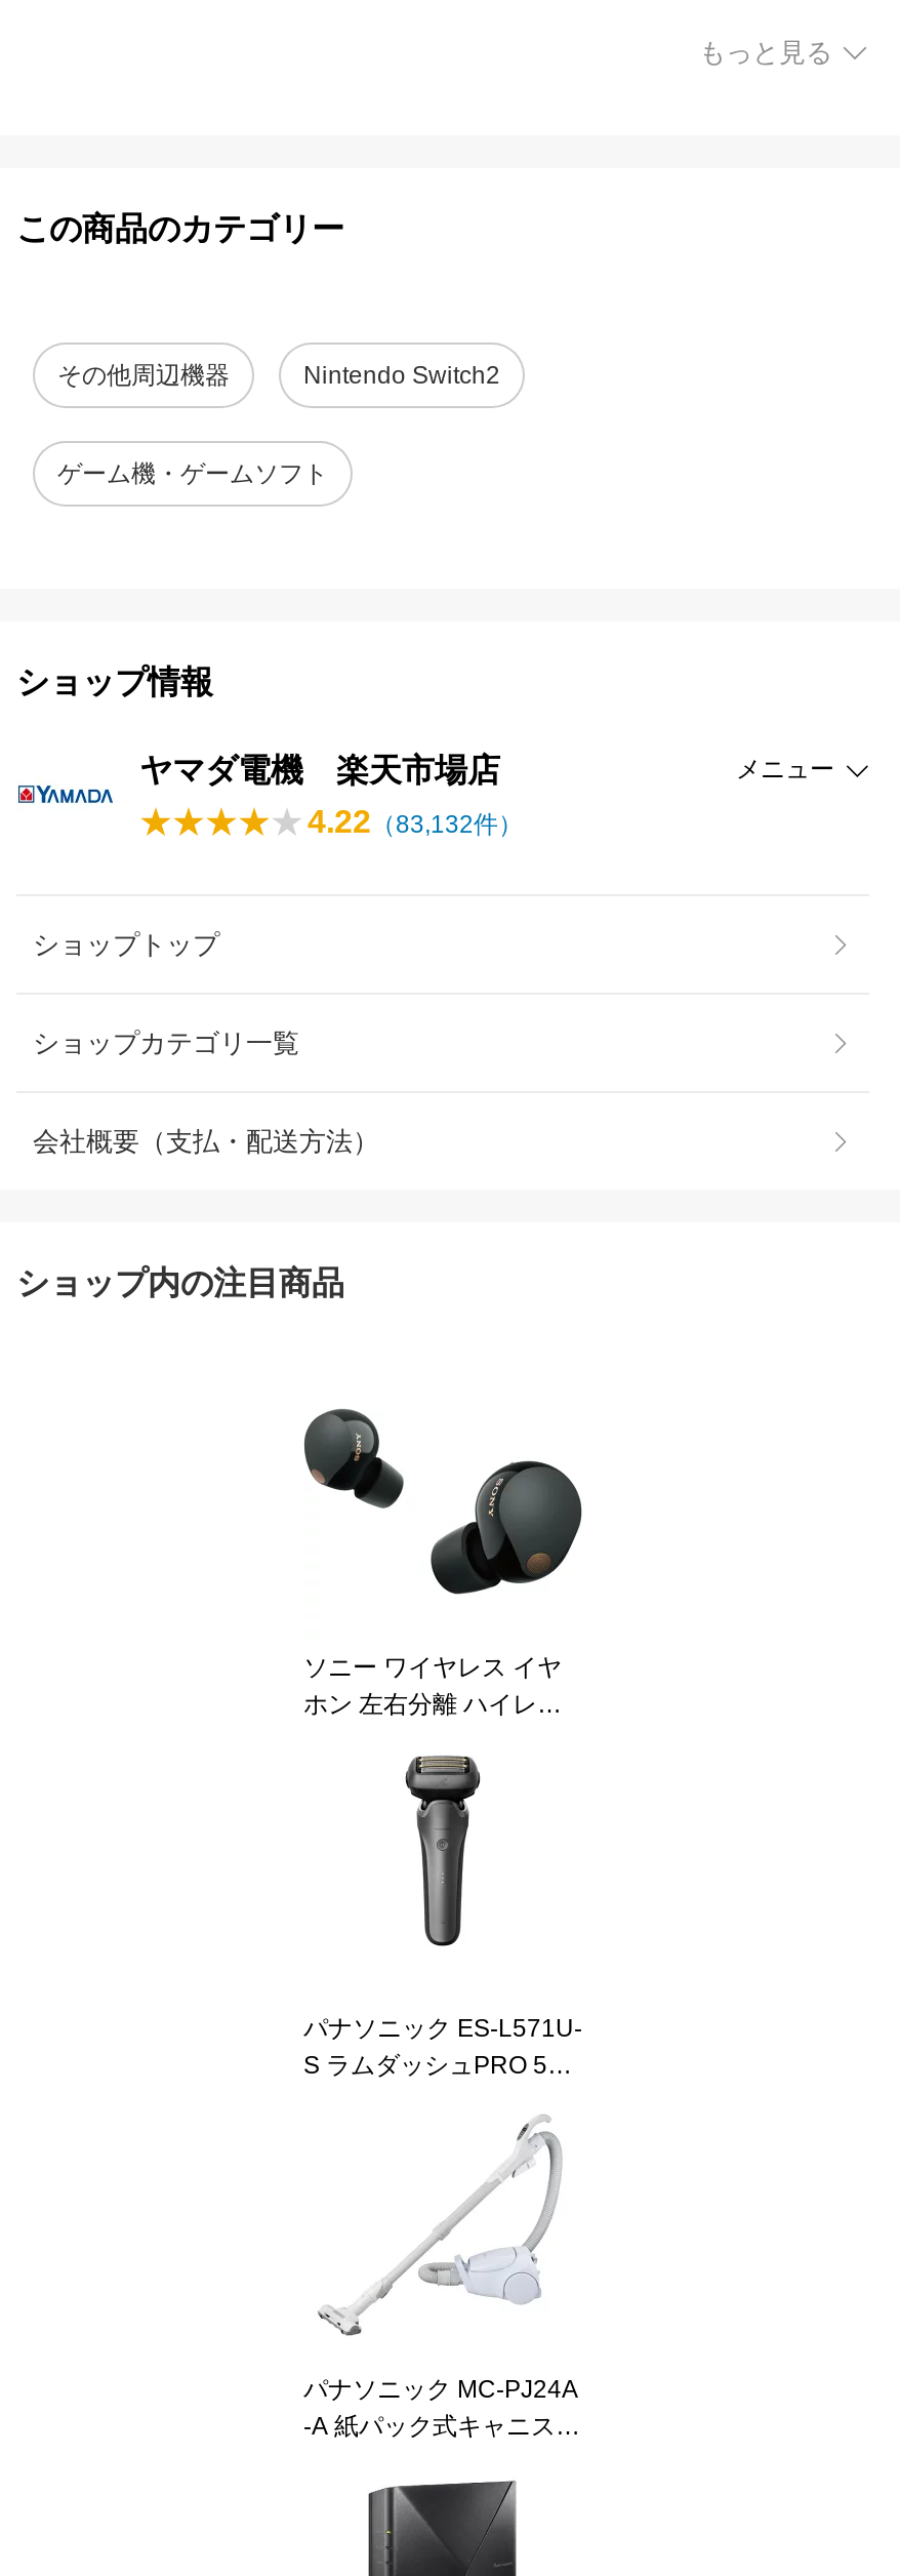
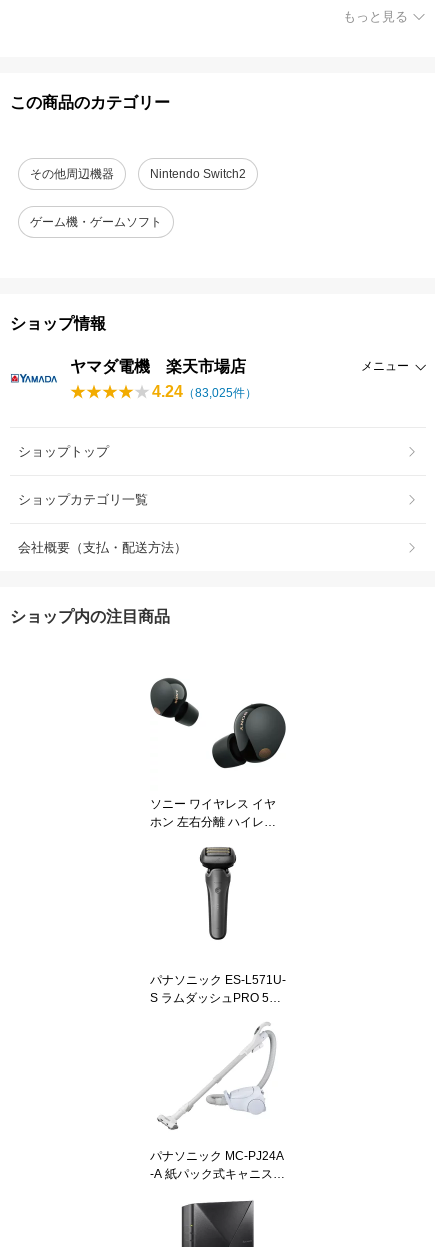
[308,804,523,839] 4.22（83,132件） -> [152,383,257,400] 4.24（83,025件）

